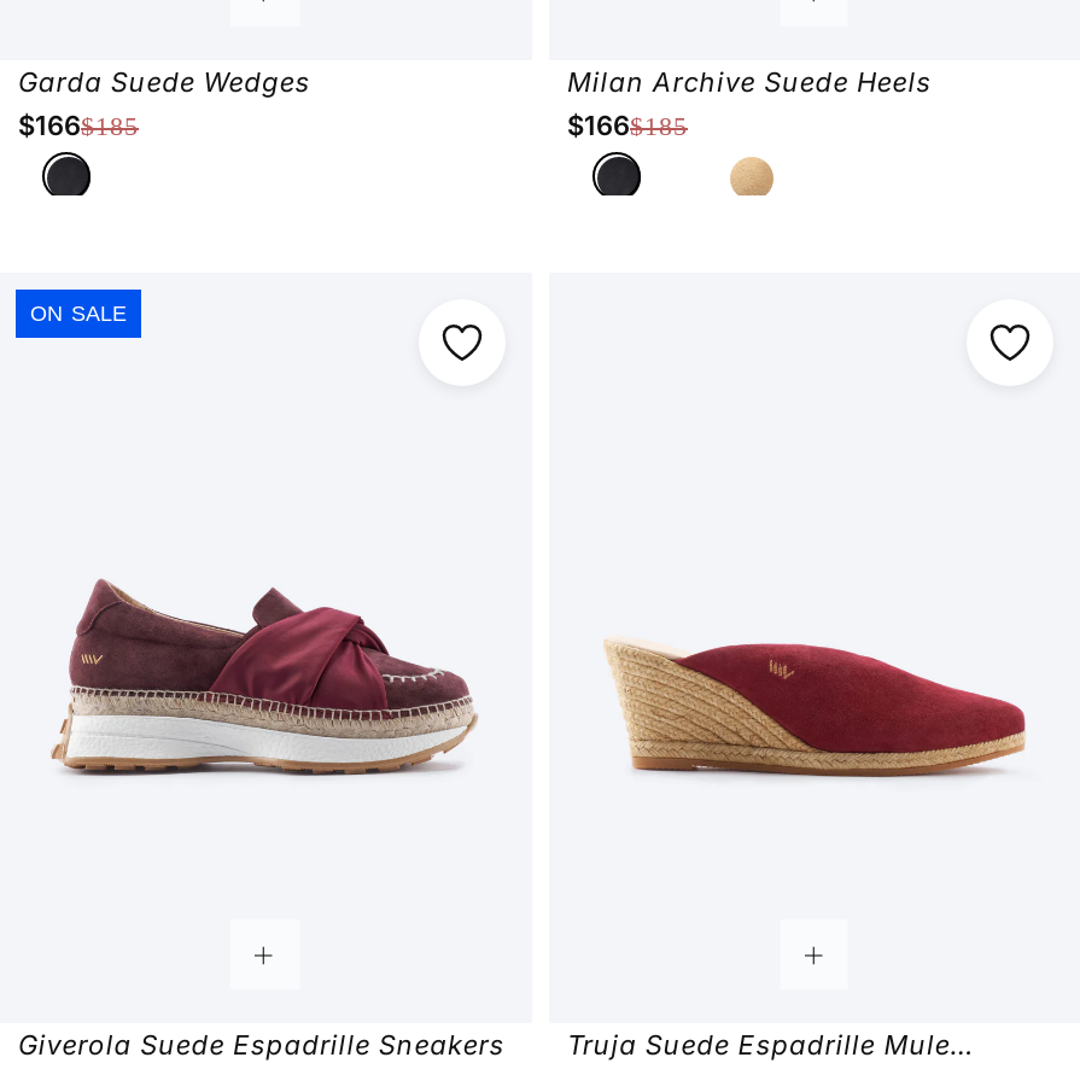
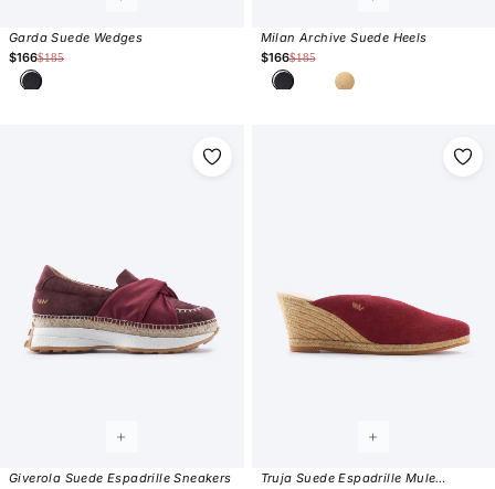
[30,302,127,326] ON SALE -> none

